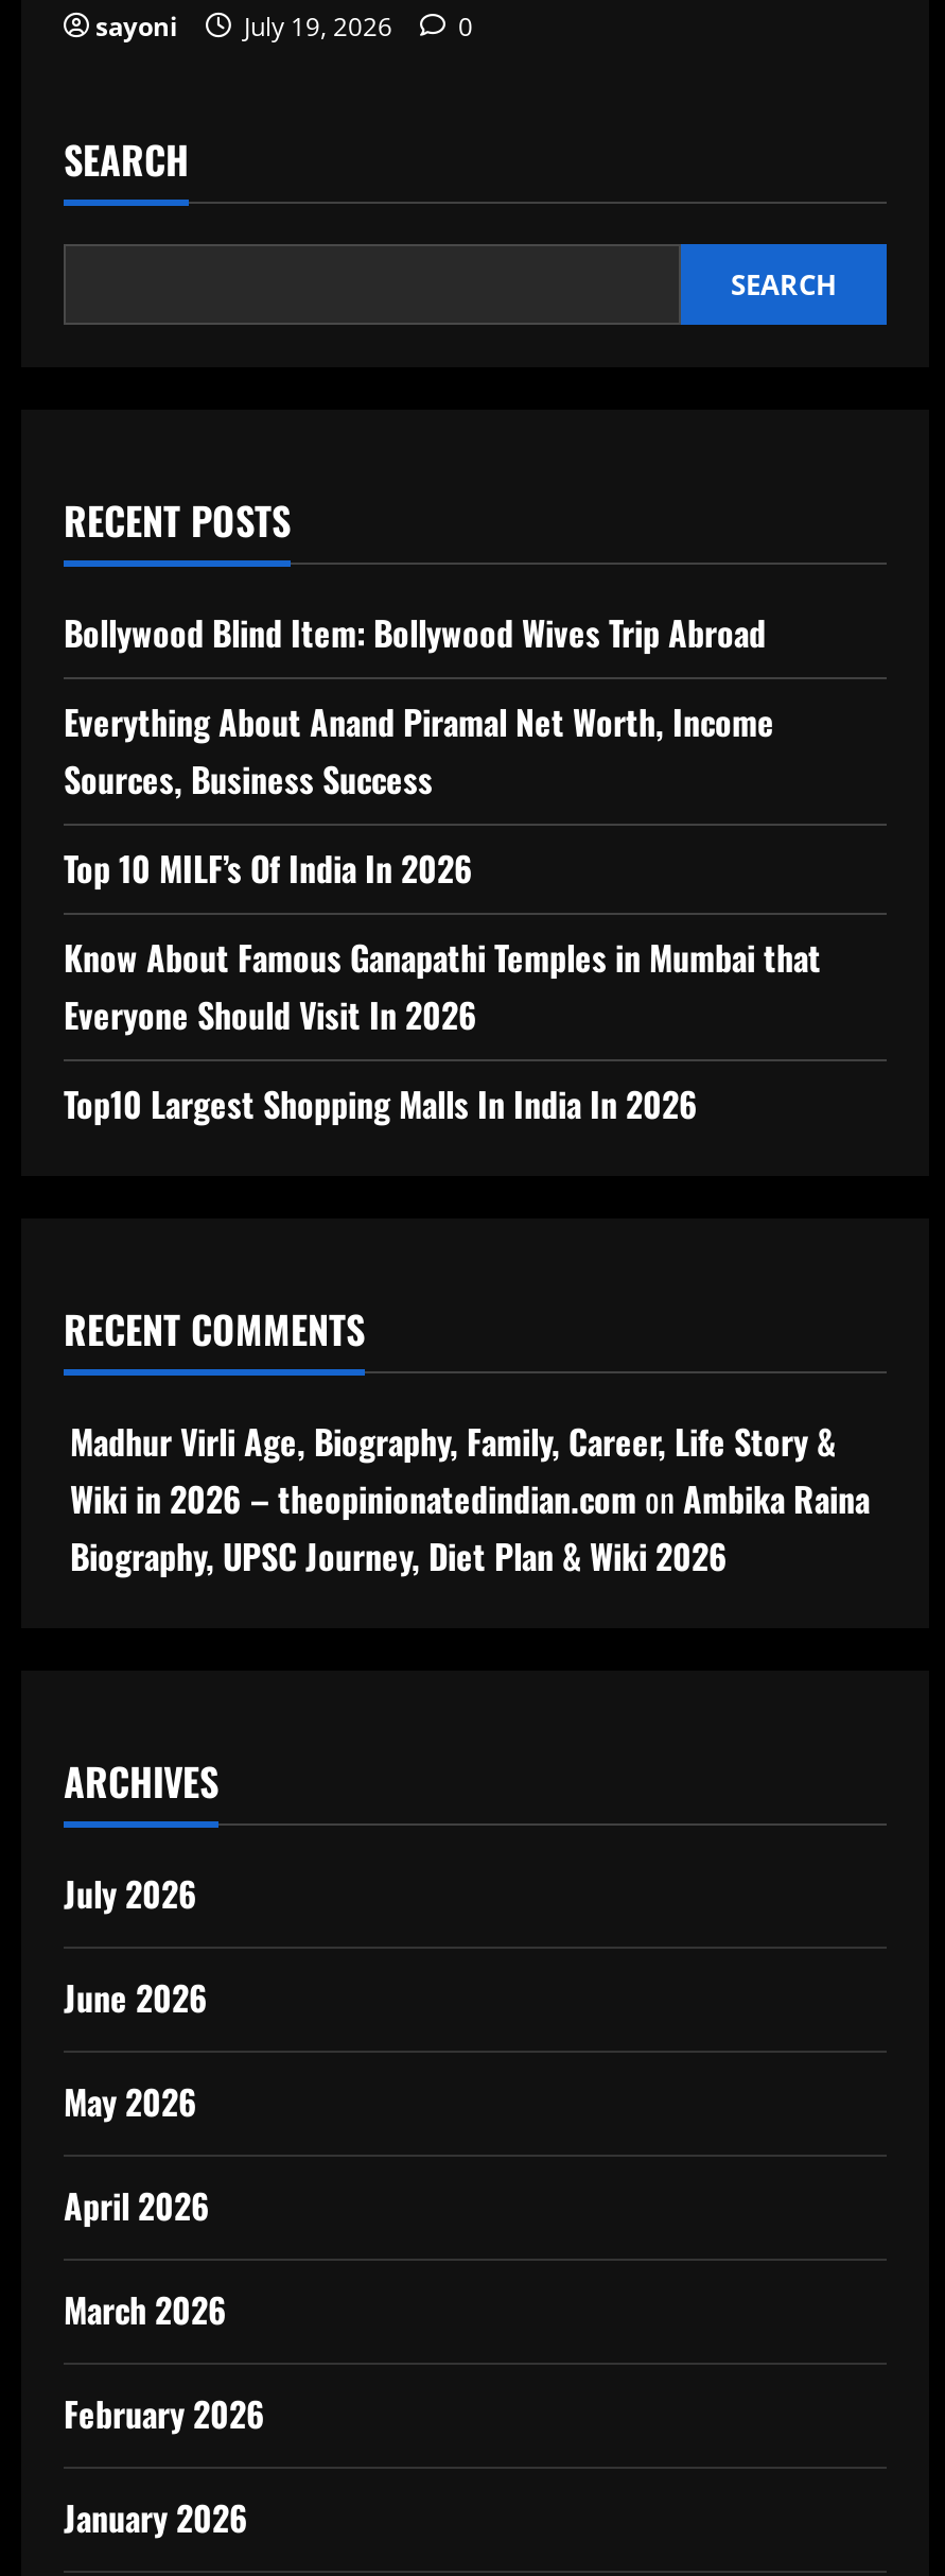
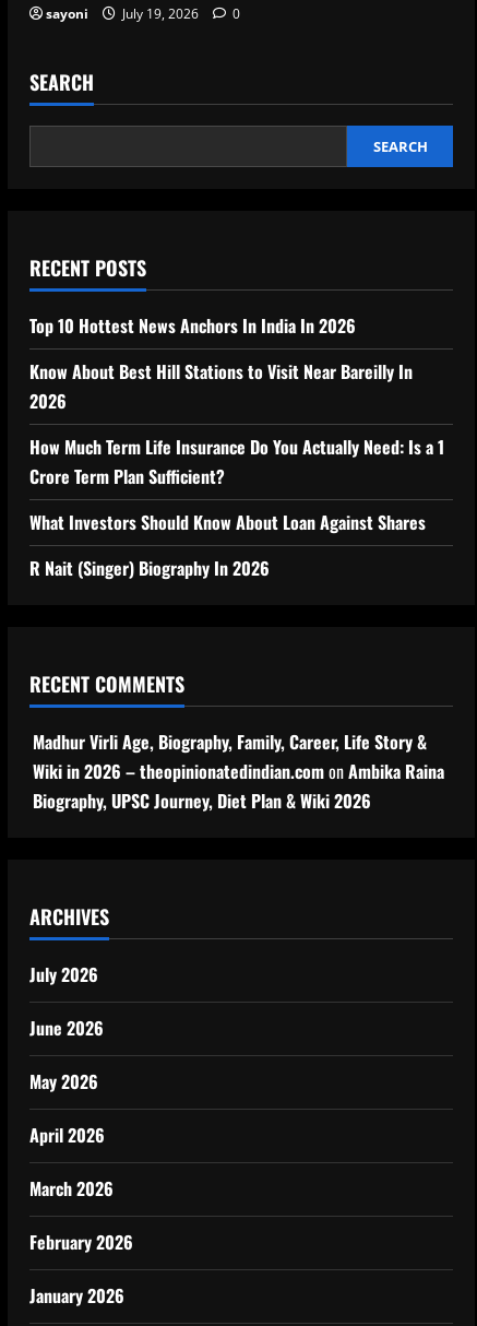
[64,608,766,659] Bollywood Blind Item: Bollywood Wives Trip Abroad -> [29,313,356,339] Top 10 Hottest News Anchors In India In 2026
[64,697,774,806] Everything About Anand Piramal Net Worth, Income | Sources, Business Success -> [29,359,413,415] Know About Best Hill Stations to Visit Near Bareilly In | 2026
[64,844,473,895] Top 10 MILF’s Of India In 2026 -> [29,434,444,490] How Much Term Life Insurance Do You Actually Need: Is a 1 | Crore Term Plan Sufficient?
[64,933,821,1041] Know About Famous Ganapathi Temples in Mumbai that | Everyone Should Visit In 2026 -> [29,510,426,536] What Investors Should Know About Loan Against Shares
[64,1079,698,1130] Top10 Largest Shopping Malls In India In 2026 -> [29,555,270,582] R Nait (Singer) Biography In 2026

